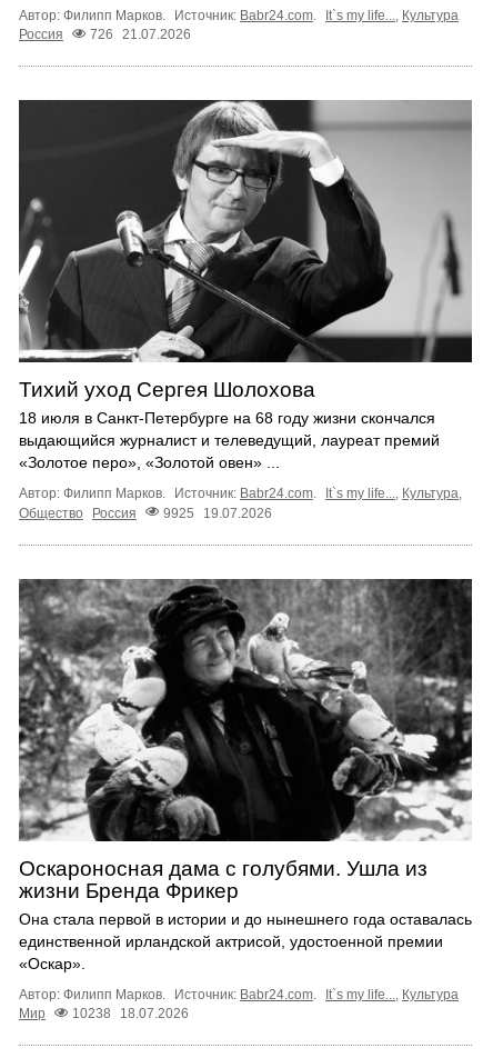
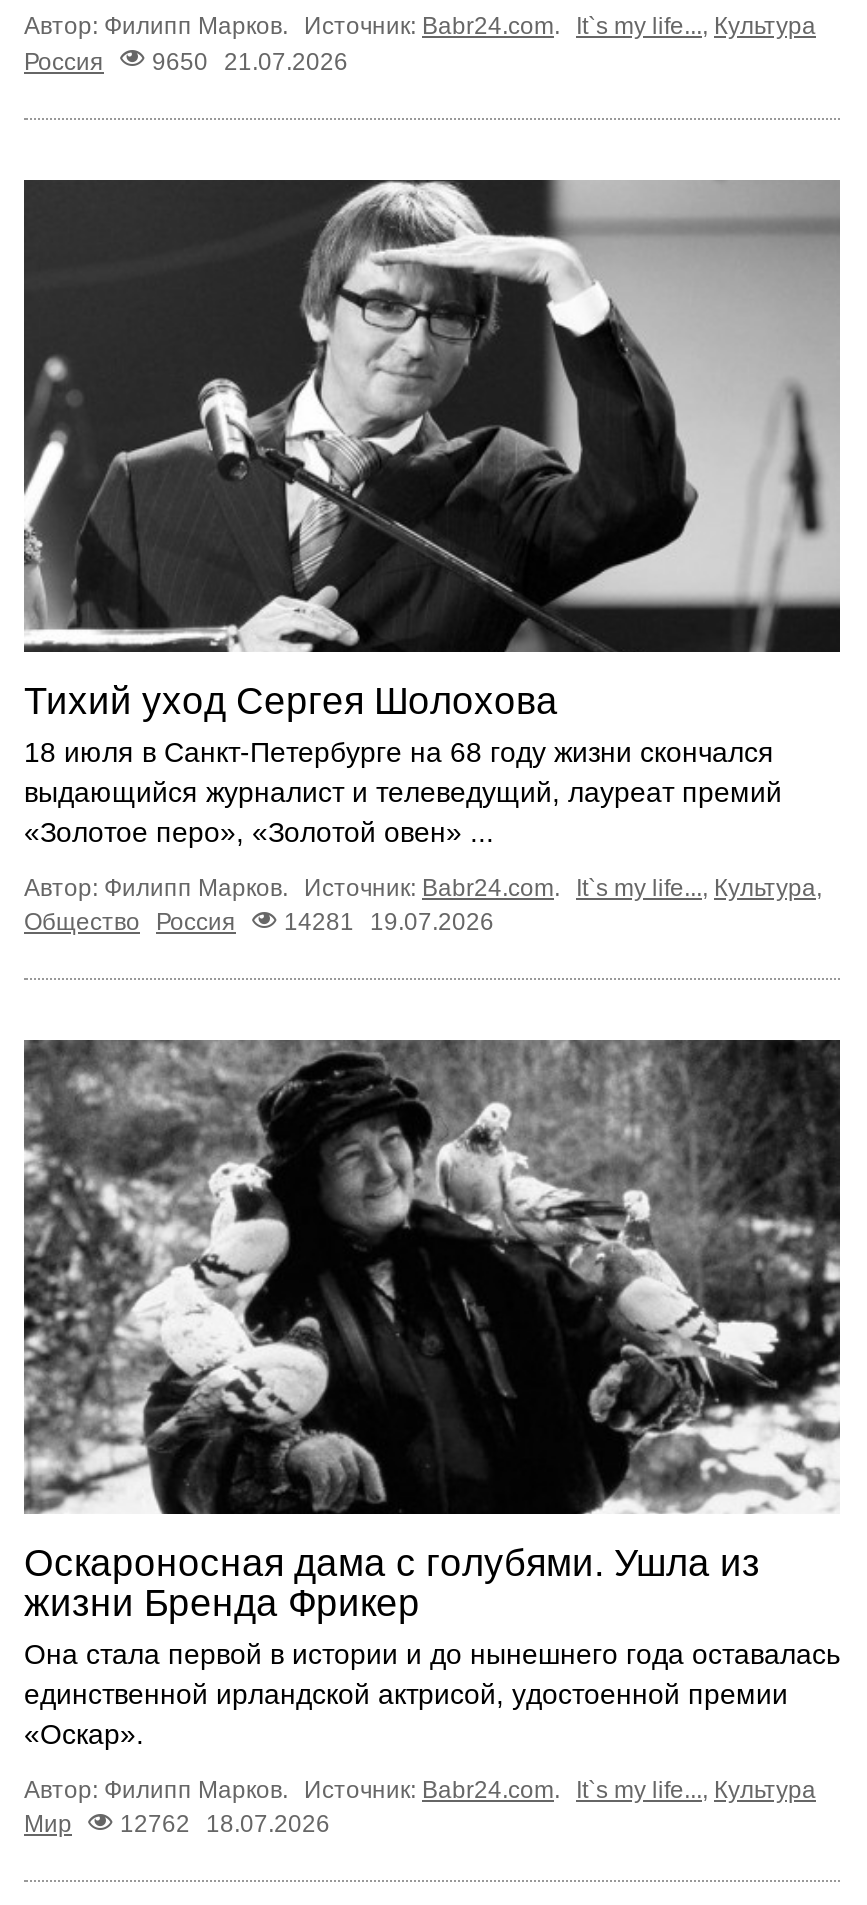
[19,27,191,42] Россия 726 21.07.2026 -> [24,47,348,75] Россия 9650 21.07.2026
[19,505,272,521] Общество Россия 9925 19.07.2026 -> [24,908,494,936] Общество Россия 14281 19.07.2026
[19,1006,189,1022] Мир 10238 18.07.2026 -> [24,1810,330,1838] Мир 12762 18.07.2026

